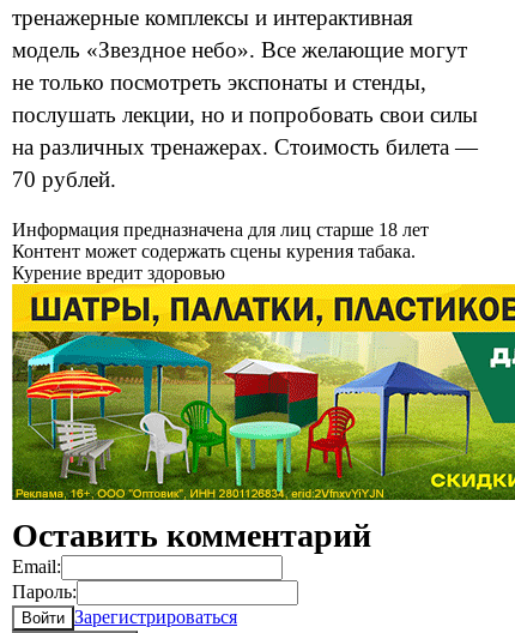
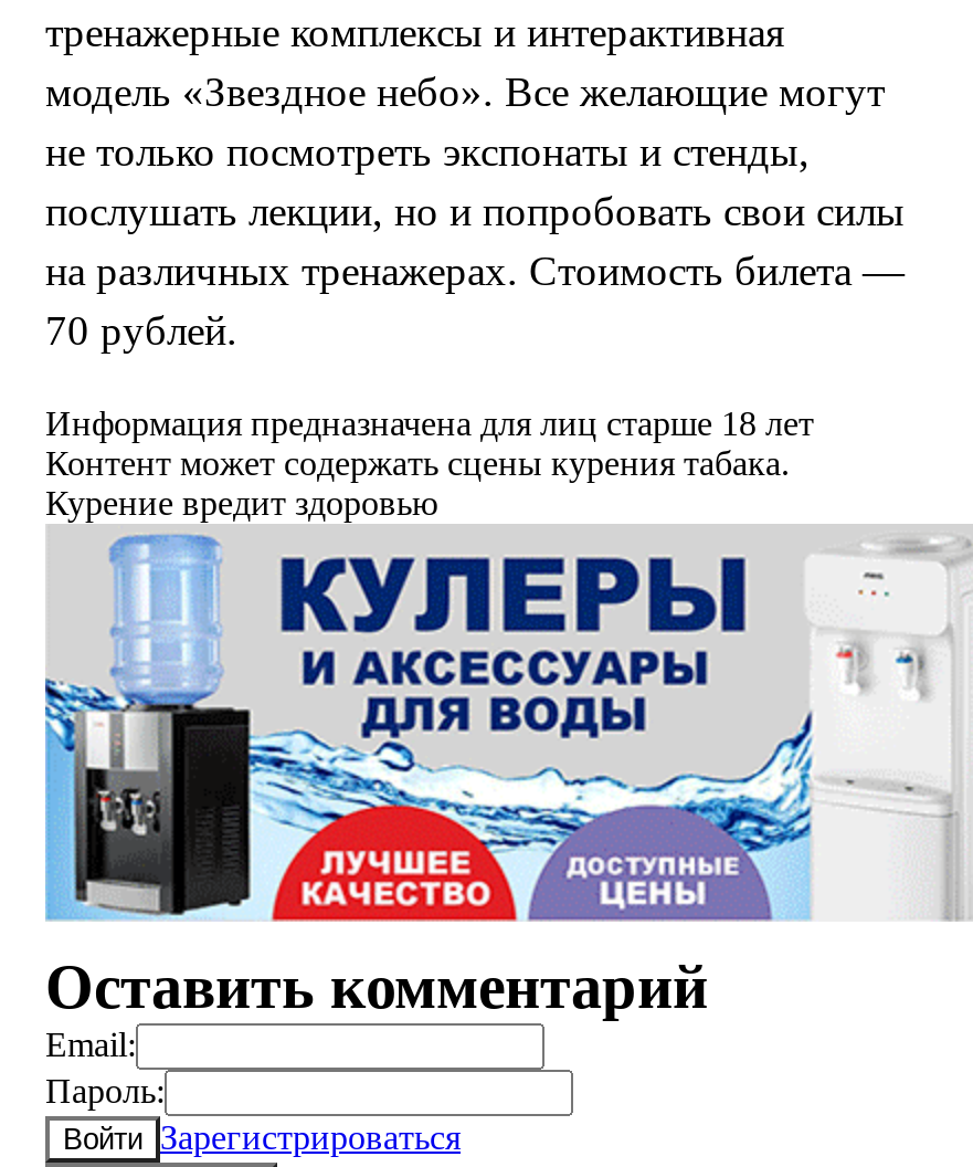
[11,283,511,501] [image] -> [43,524,966,924] [image]

